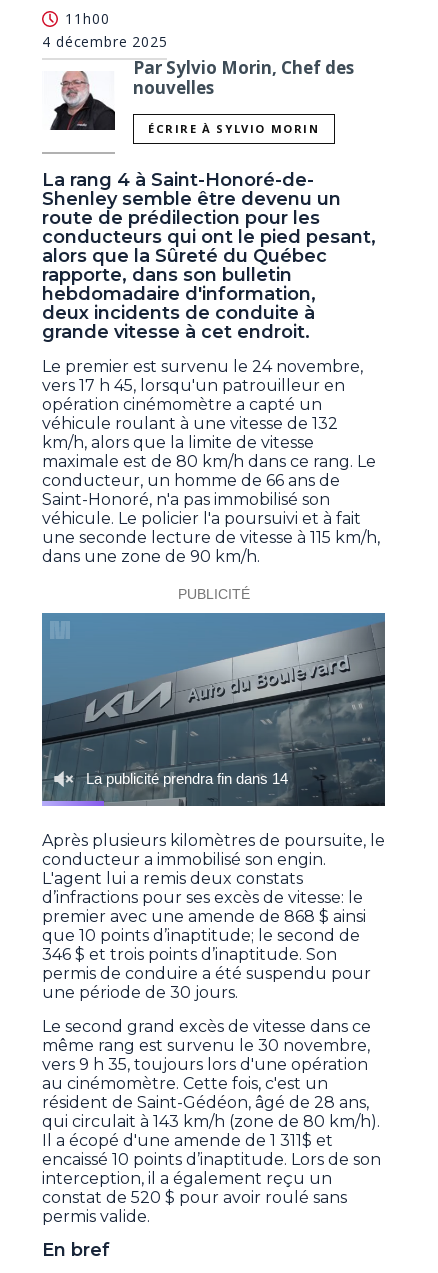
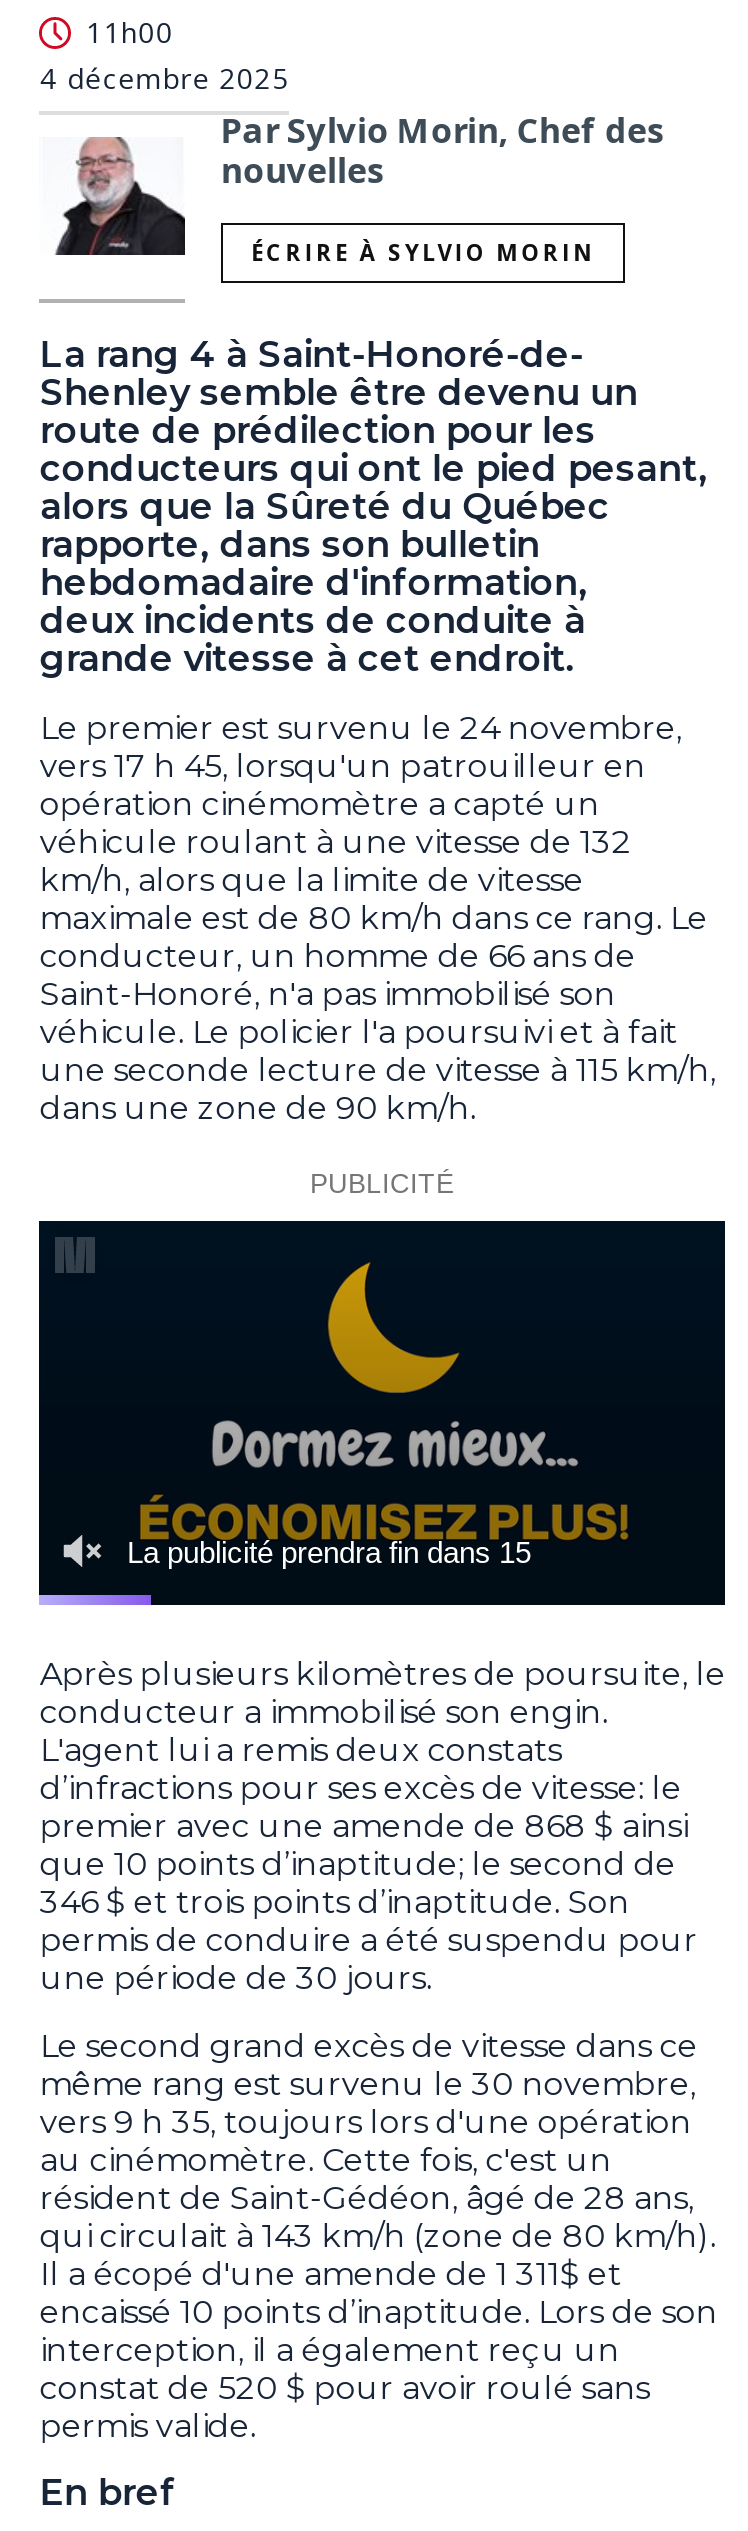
[41,612,386,807] [image] -> [37,1219,727,1607] [image]

